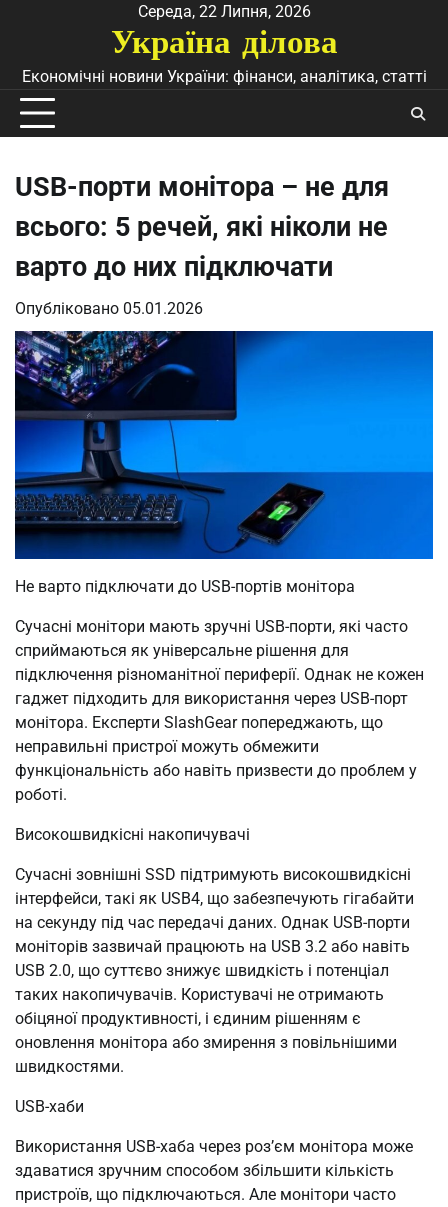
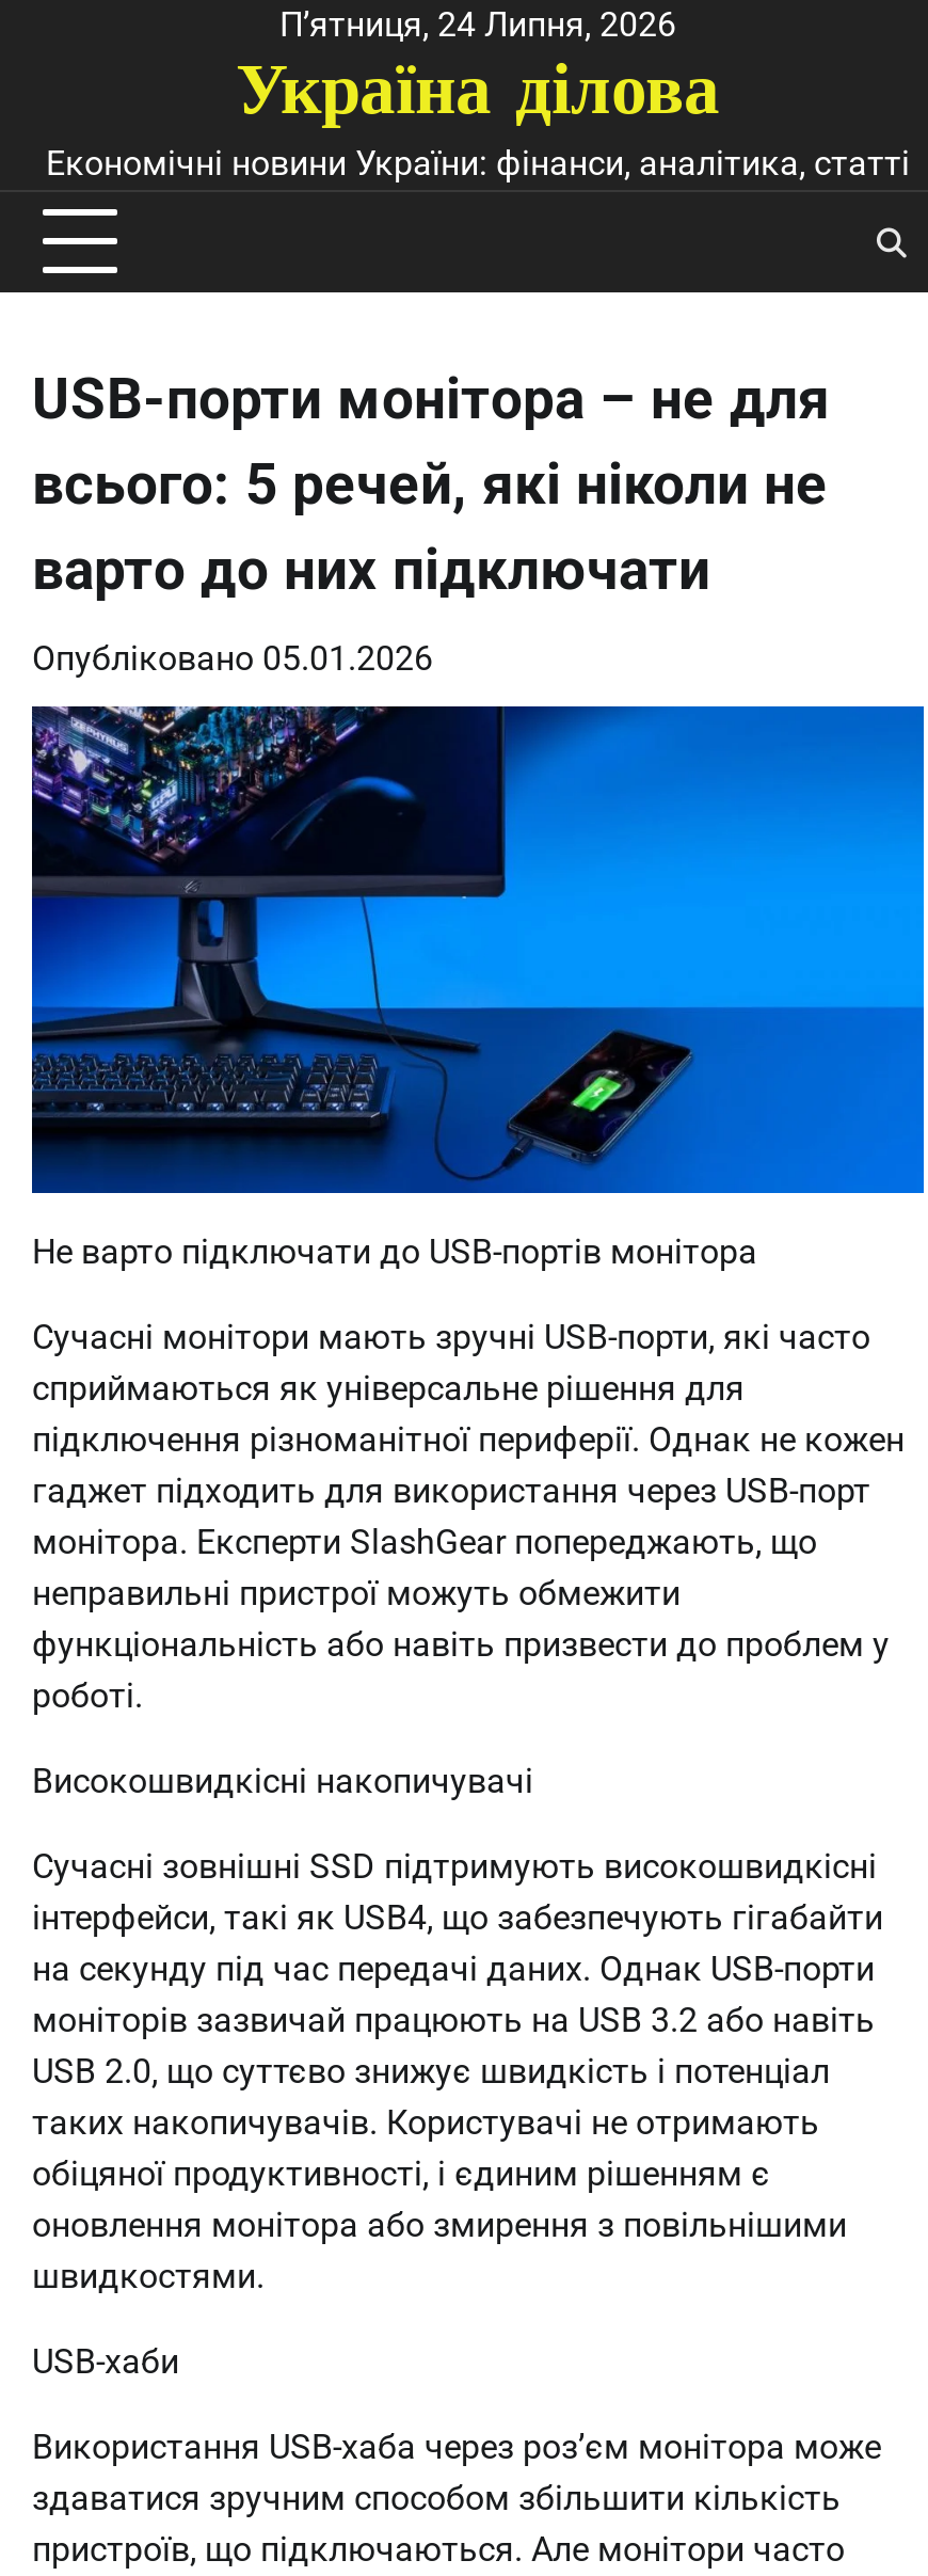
[137,2,310,21] Середа, 22 Липня, 2026 -> [279,4,676,45] П’ятниця, 24 Липня, 2026

